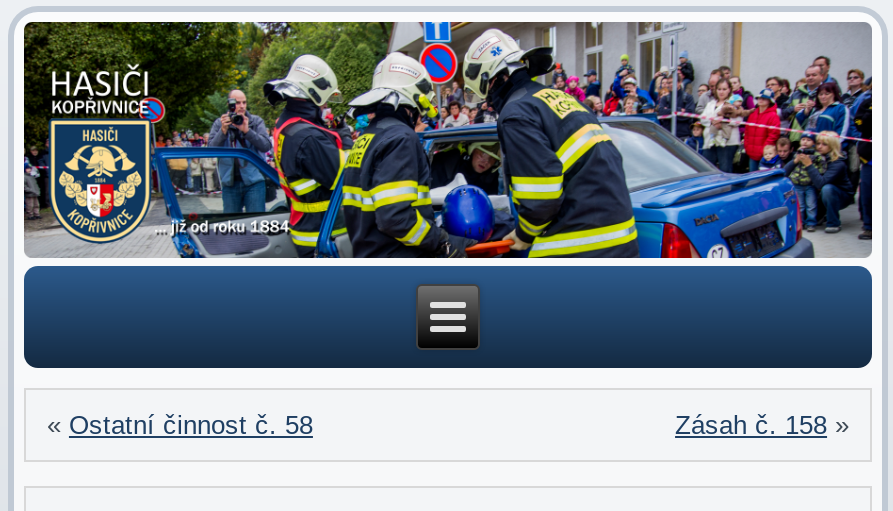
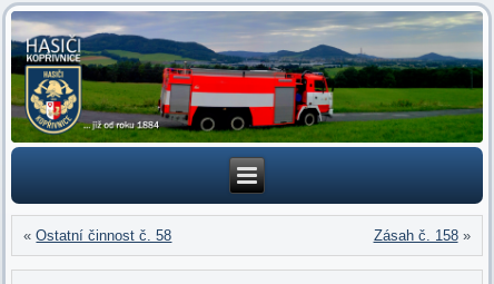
[22,20,874,260] [image] -> [10,10,484,144] [image]

